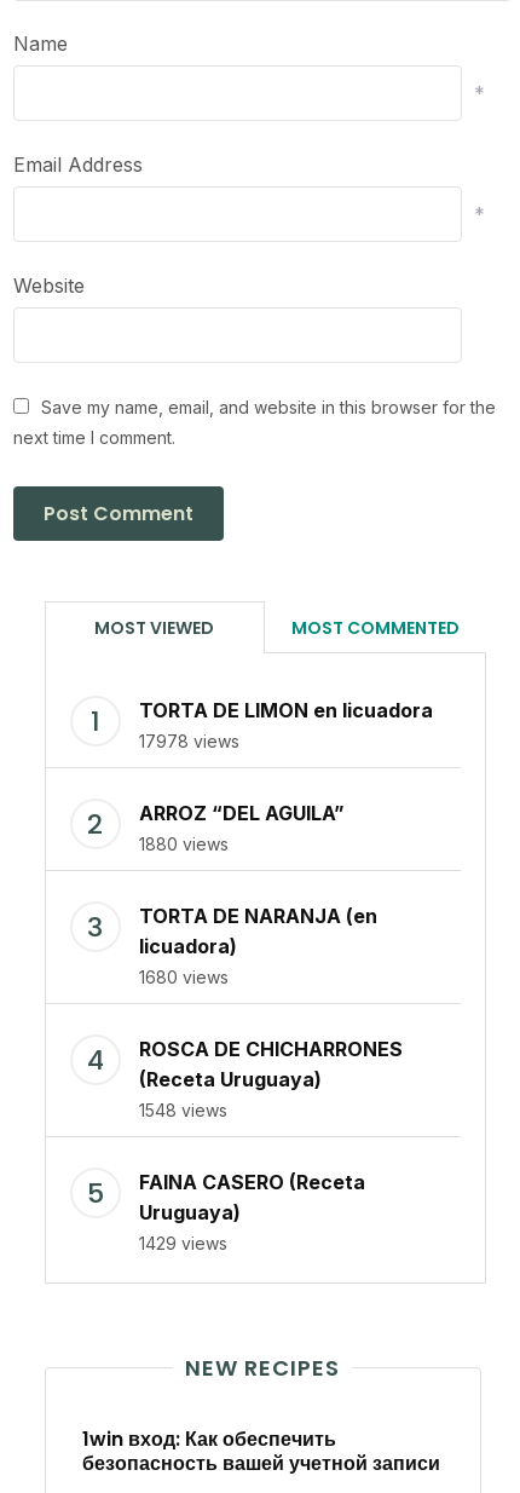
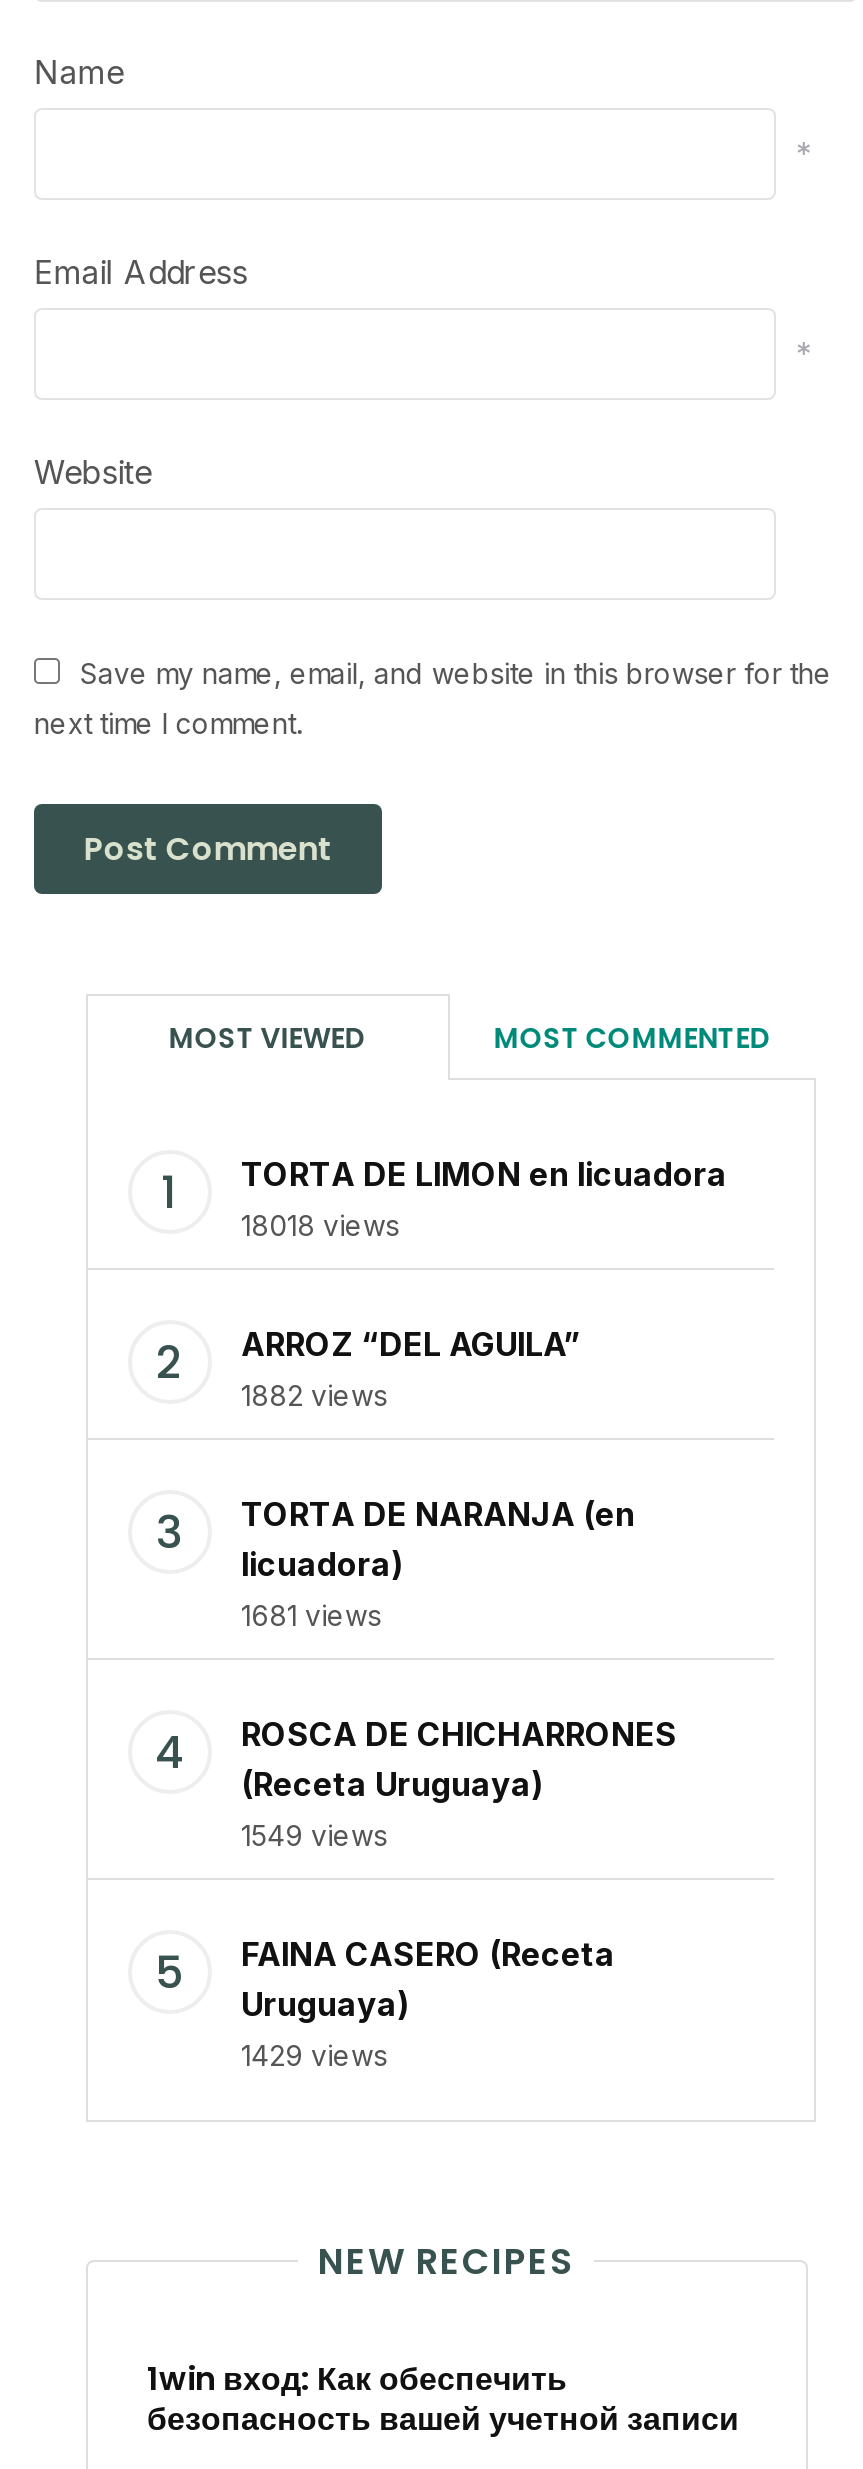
[138,730,239,751] 17978 views -> [241,1207,399,1241] 18018 views
[138,833,228,854] 1880 views -> [241,1377,387,1411] 1882 views
[138,966,228,987] 1680 views -> [241,1597,381,1631] 1681 views
[138,1099,227,1120] 1548 views -> [241,1817,387,1851] 1549 views

